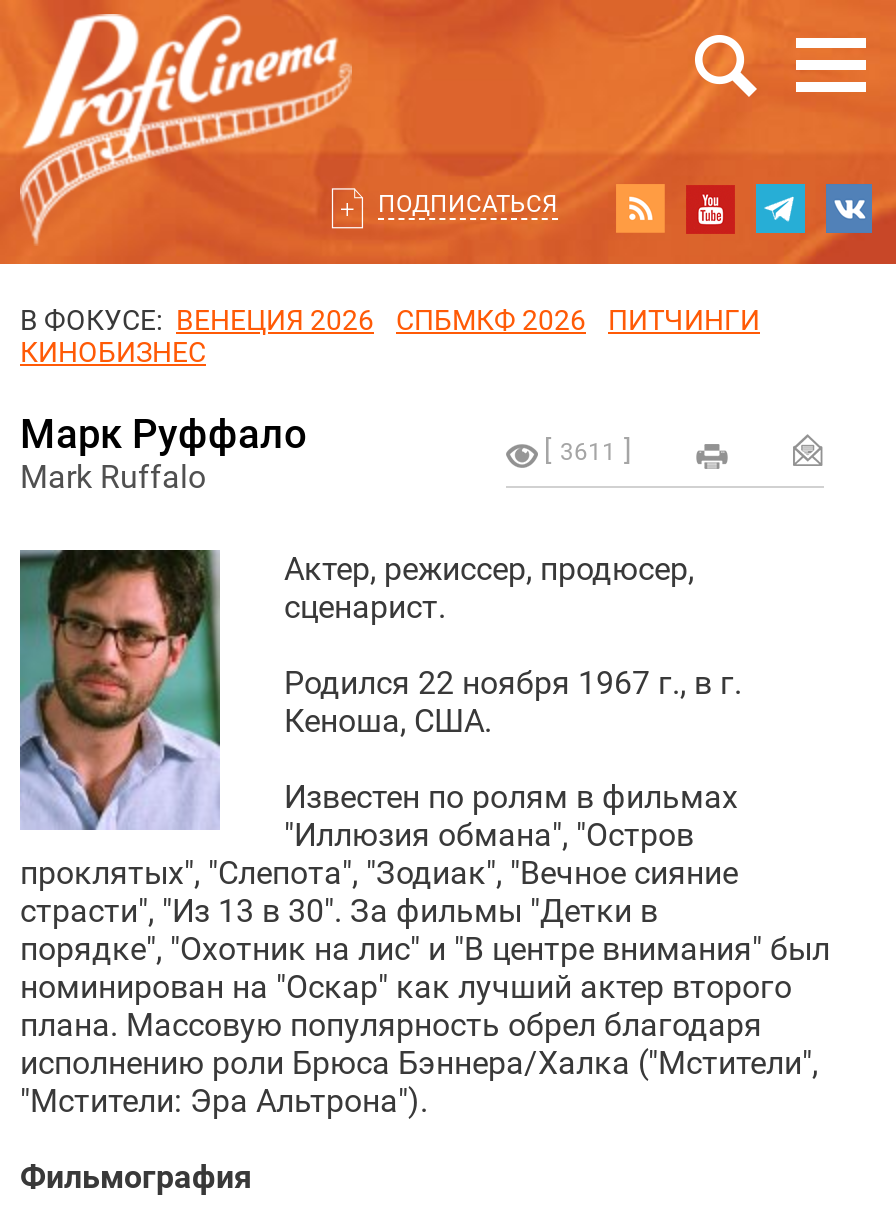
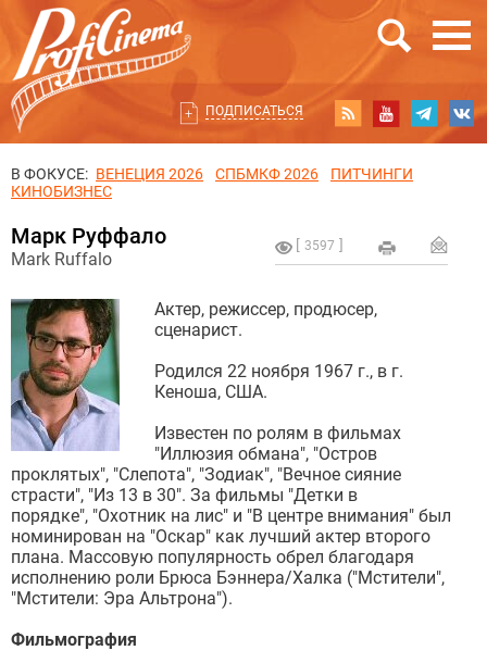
[560,438,616,466] 3611 -> [304,238,335,253] 3597

